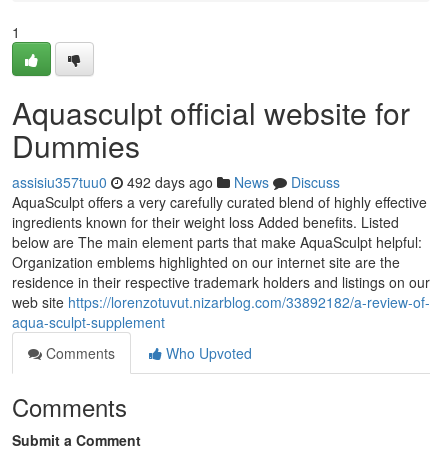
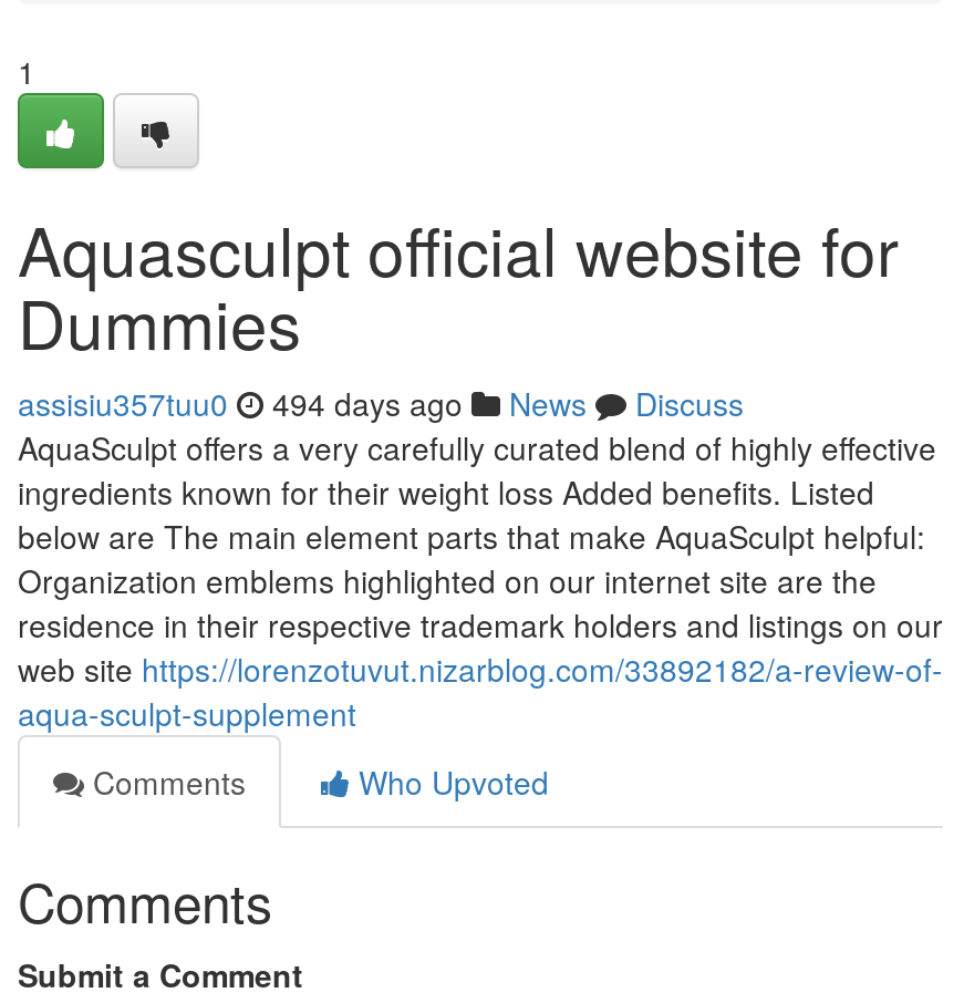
[12,172,340,192] assisiu357tuu0 492 days ago News Discuss -> [18,381,744,425] assisiu357tuu0 494 days ago News Discuss

